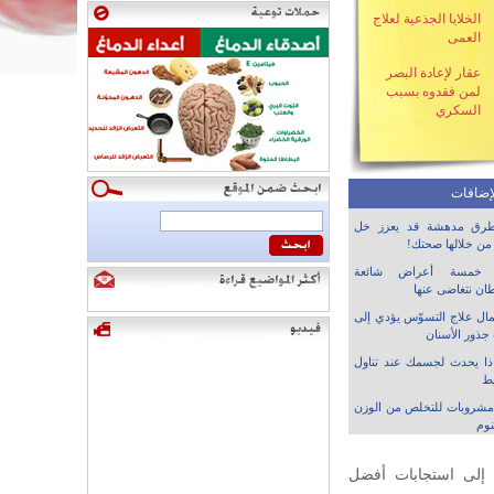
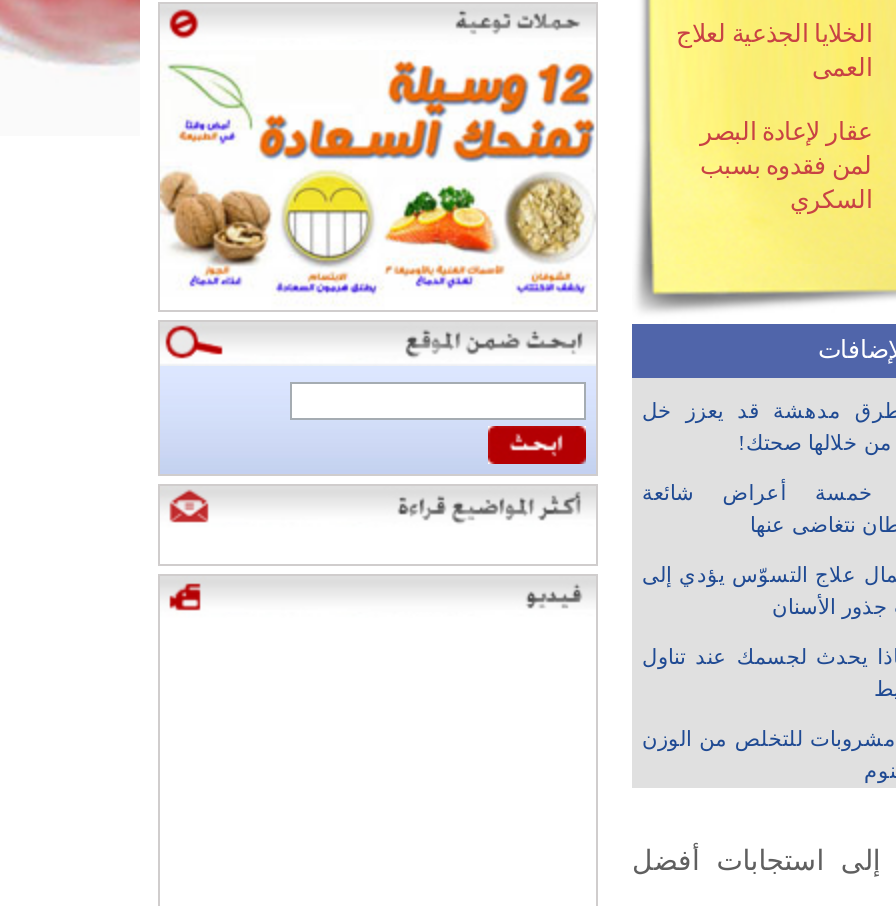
[87,26,330,172] [image] -> [158,50,596,310] [image]

